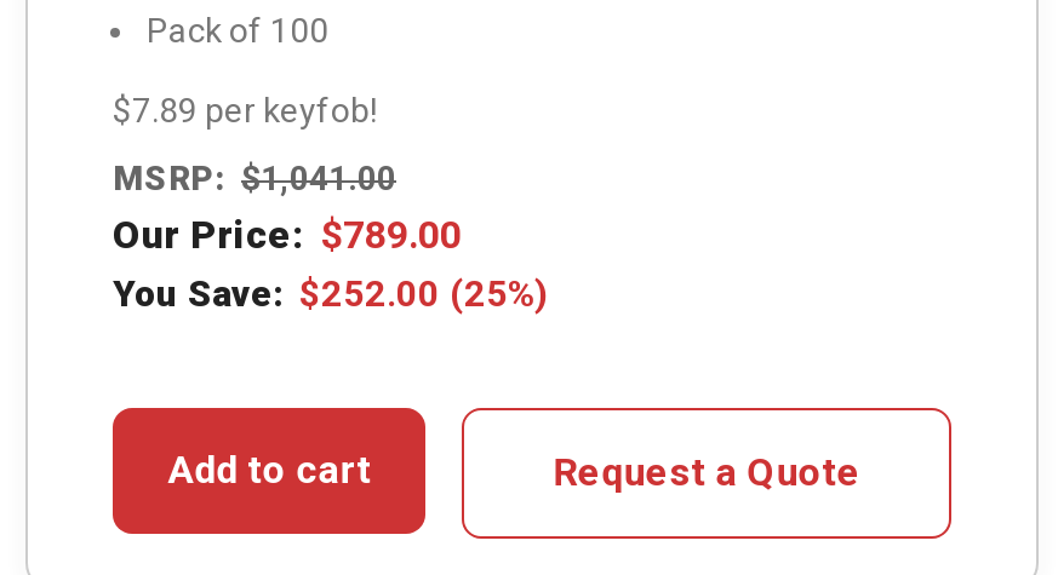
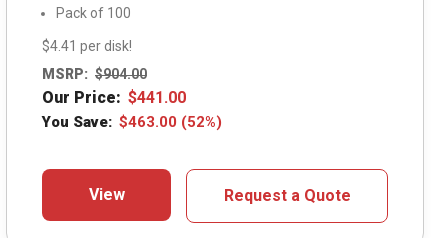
[113,90,377,129] $7.89 per keyfob! -> [42,38,132,54] $4.41 per disk!
[113,159,549,317] MSRP: $1,041.00 | Our Price: $789.00 | You Save: $252.00 (25%) -> [42,66,222,131] MSRP: $904.00 | Our Price: $441.00 | You Save: $463.00 (52%)
[168,447,371,493] Add to cart -> [89,185,125,204] View

